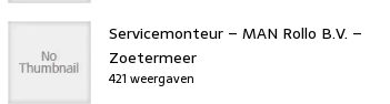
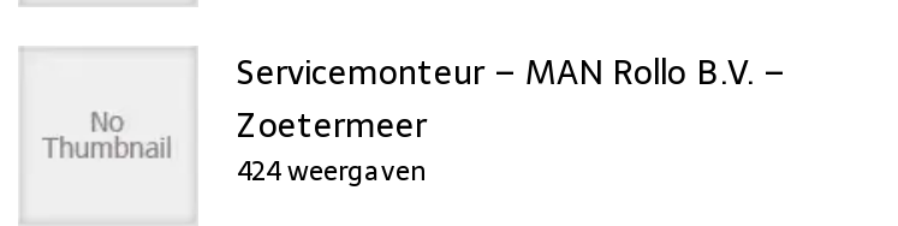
[109,69,194,89] 421 weergaven -> [237,149,427,192] 424 weergaven

